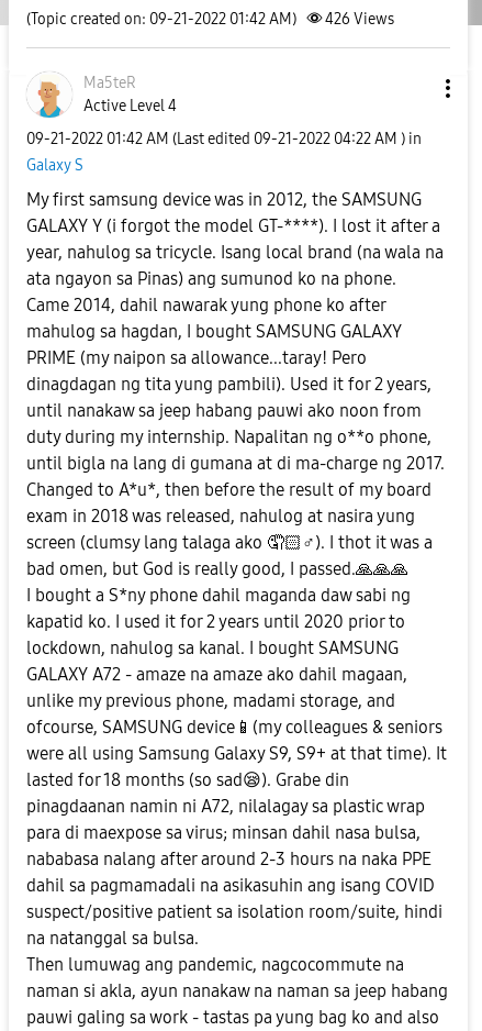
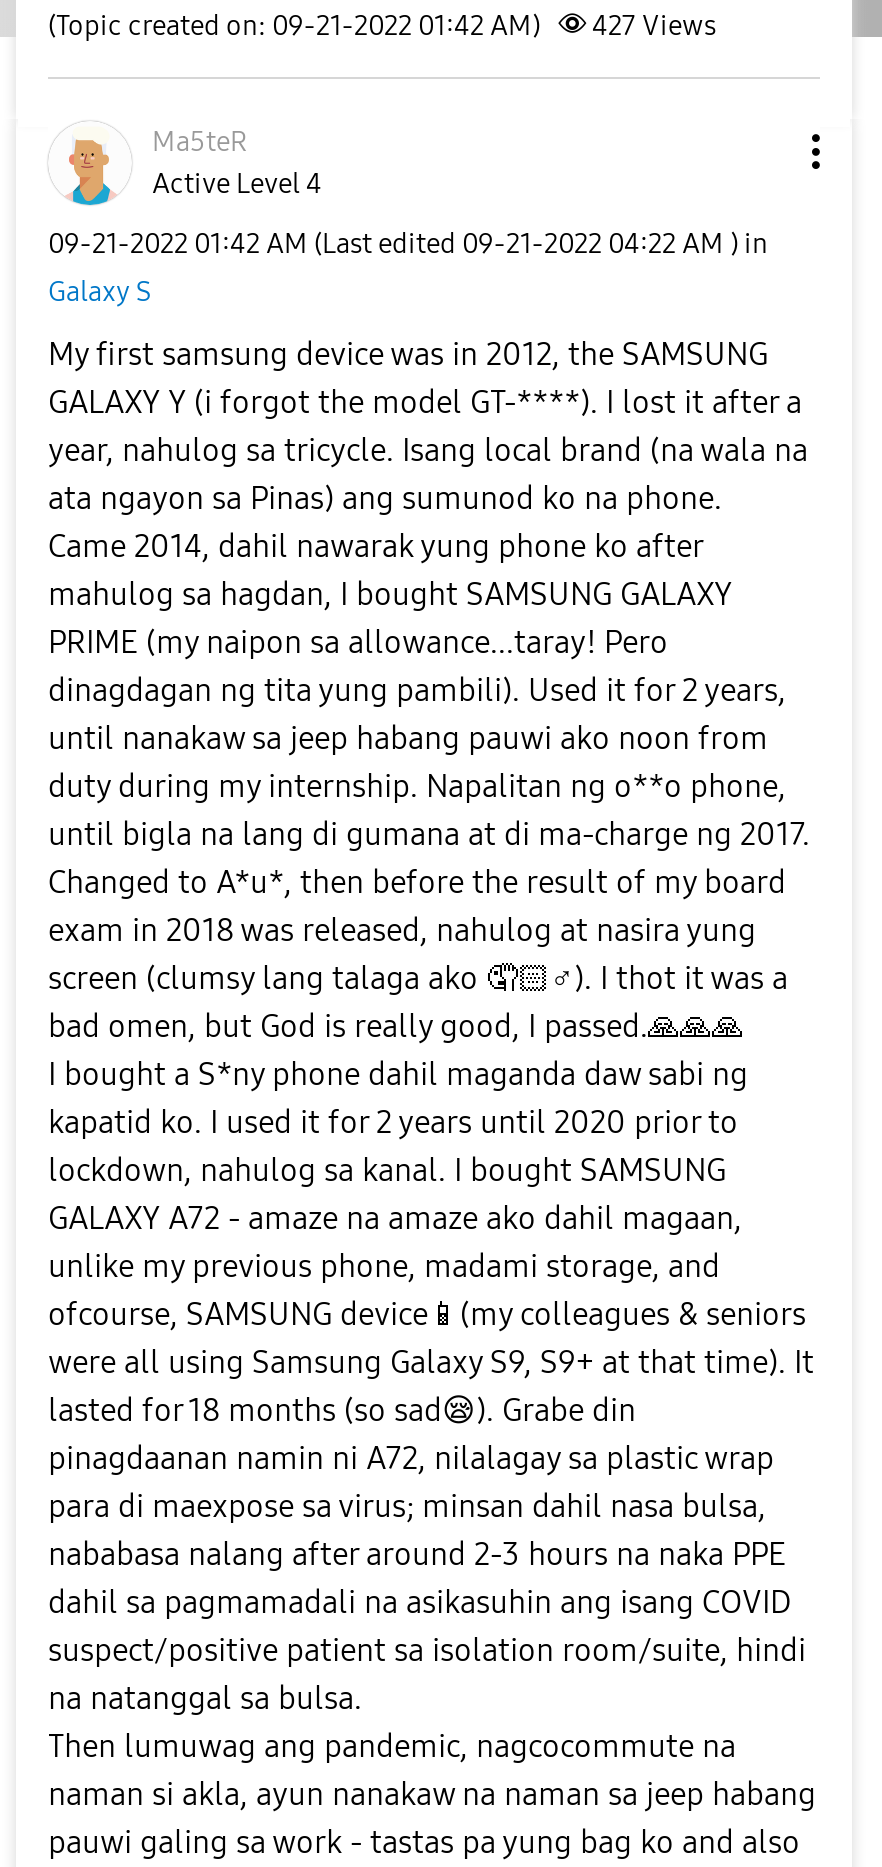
[26,10,394,29] (Topic created on: 09-21-2022 01:42 AM) 426 Views -> [48,9,716,43] (Topic created on: 09-21-2022 01:42 AM) 427 Views

